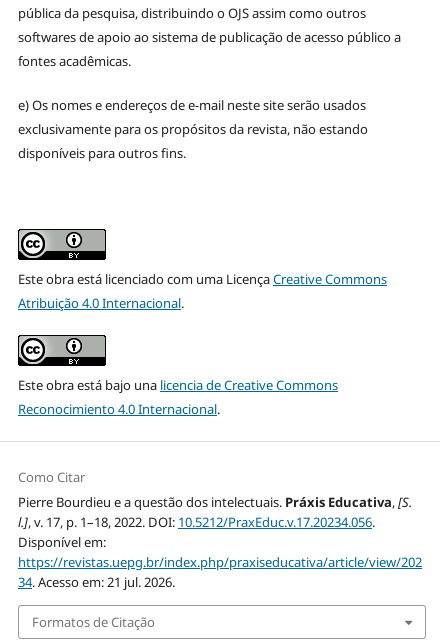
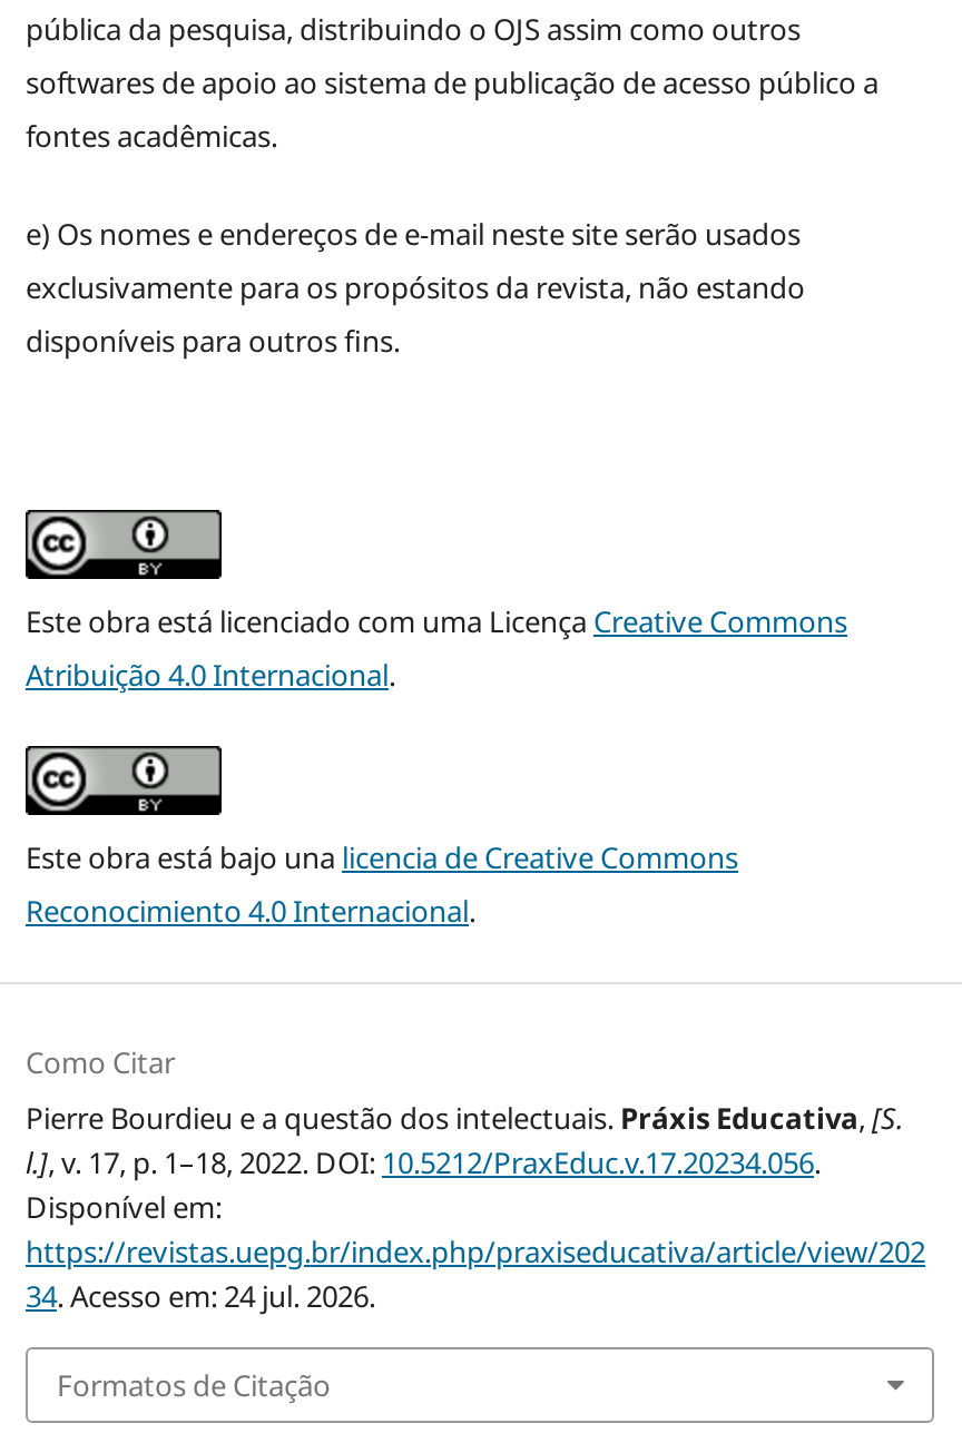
[18,573,175,591] 34. Acesso em: 21 jul. 2026. -> [26,1275,375,1315] 34. Acesso em: 24 jul. 2026.

